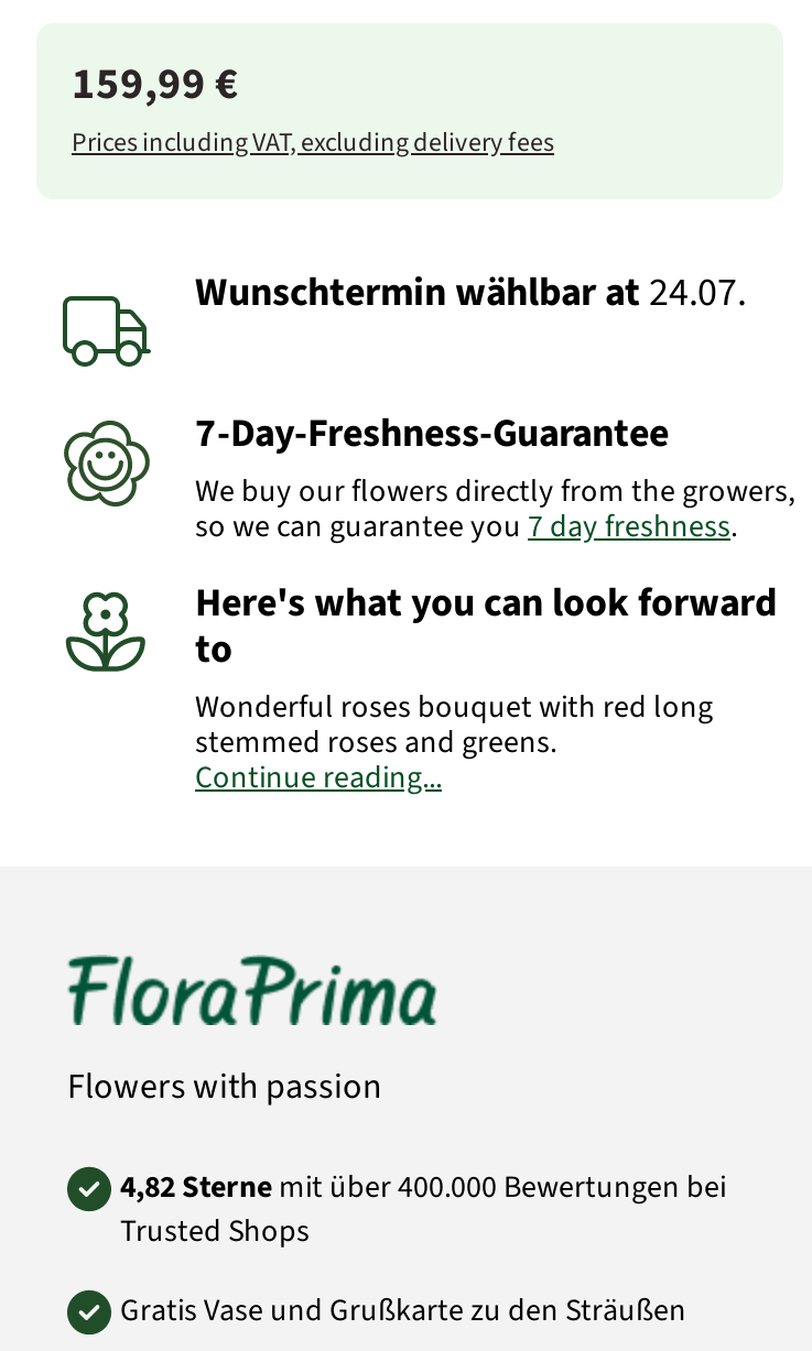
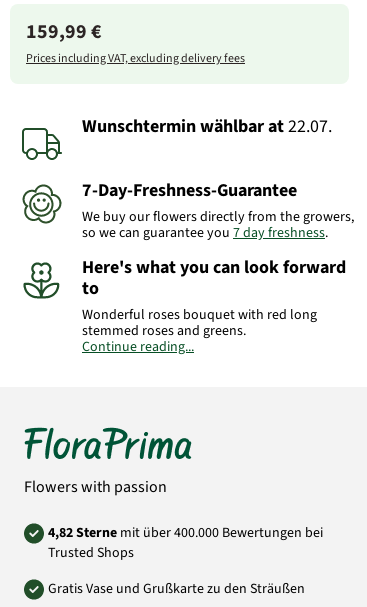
[195,265,746,318] Wunschtermin wählbar at 24.07. -> [82,114,332,138] Wunschtermin wählbar at 22.07.

